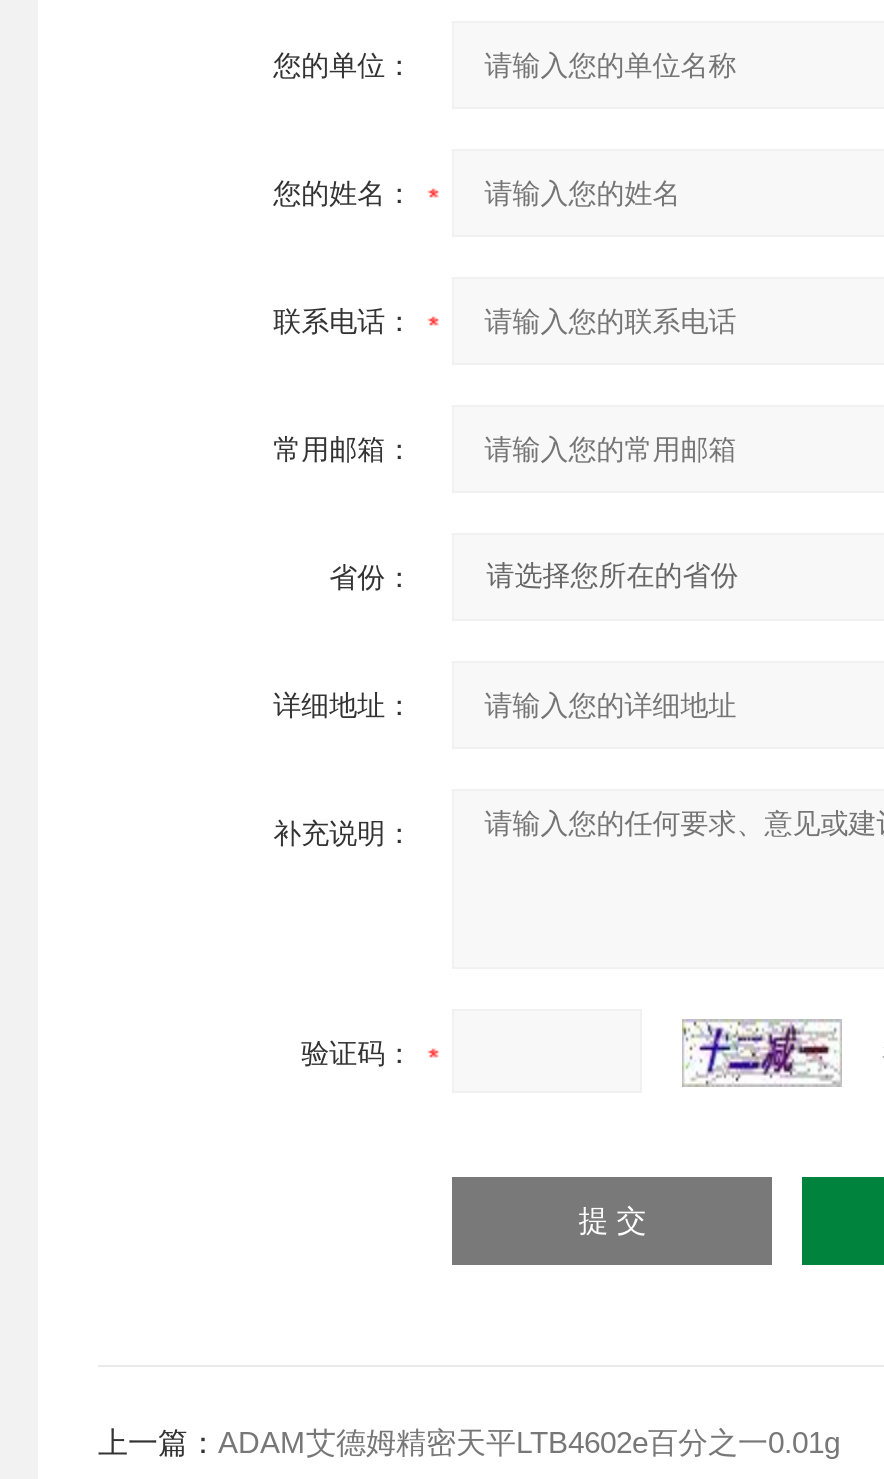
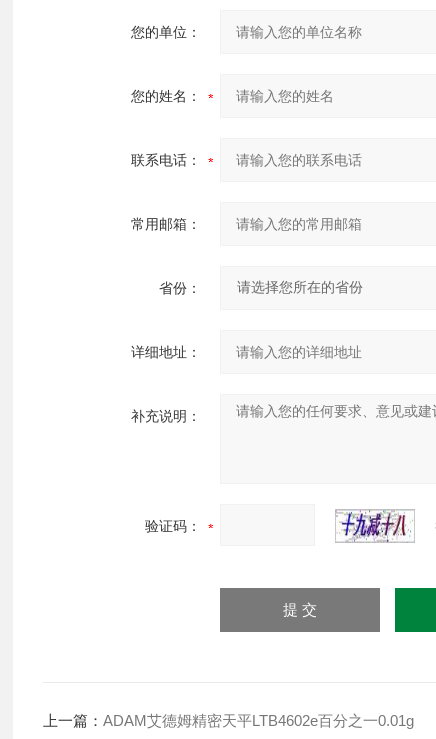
[682,1019,840,1085] [image] -> [335,509,413,543] [image]

